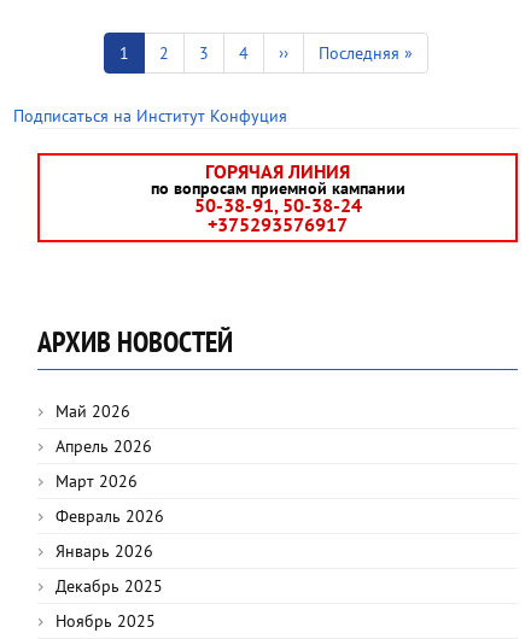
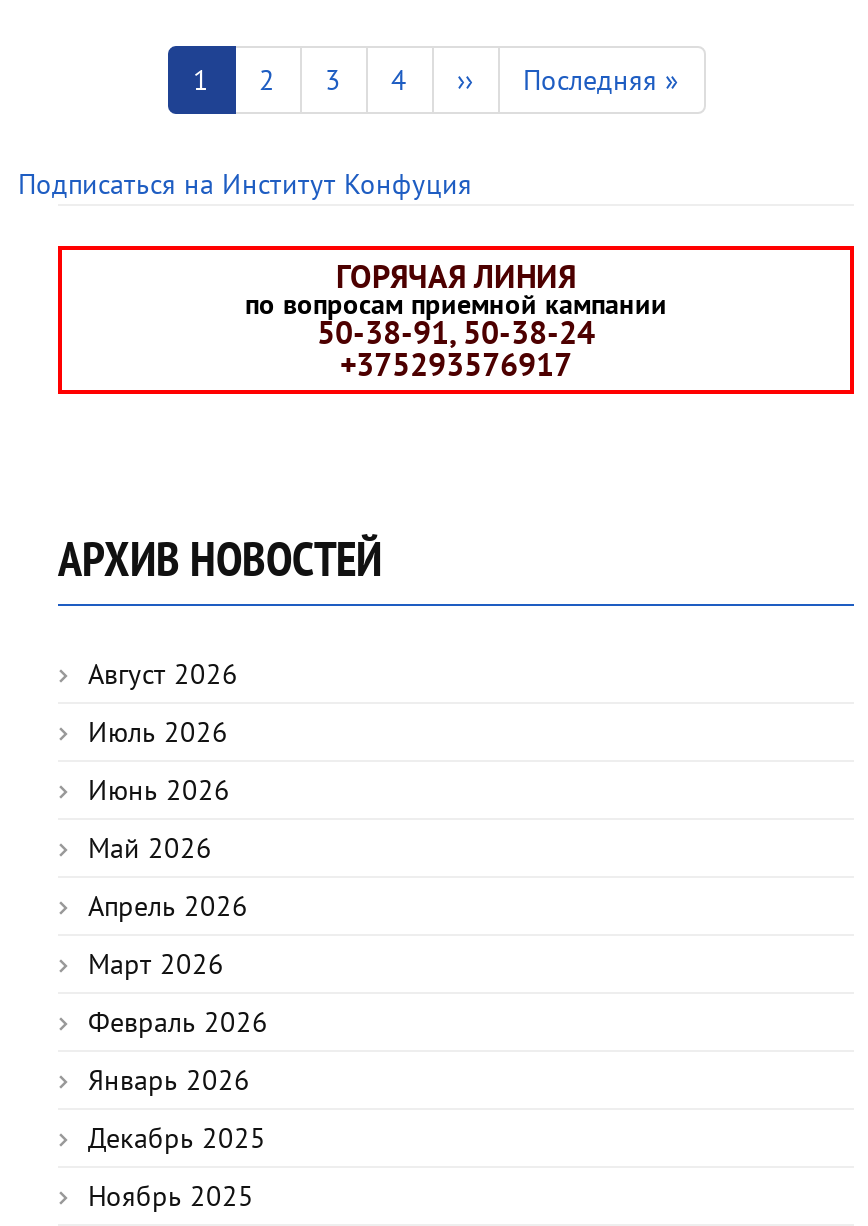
none -> [88,656,238,808] Август 2026 | Июль 2026 | Июнь 2026

